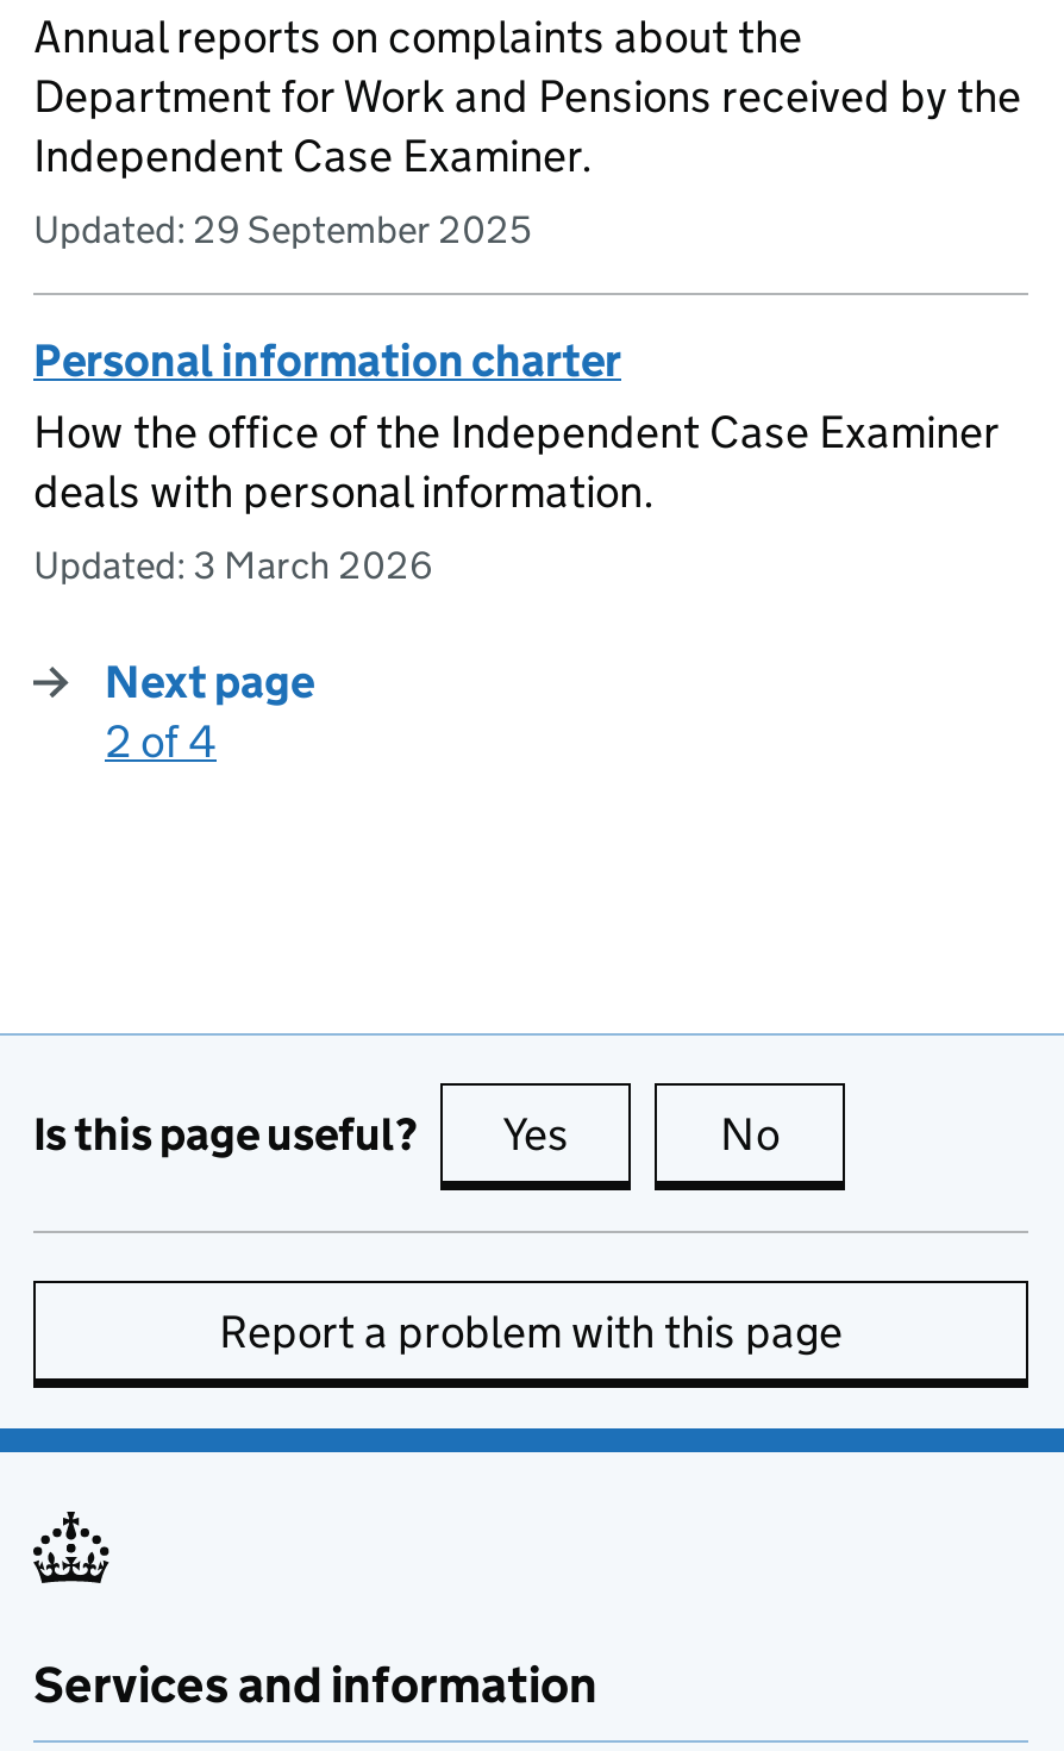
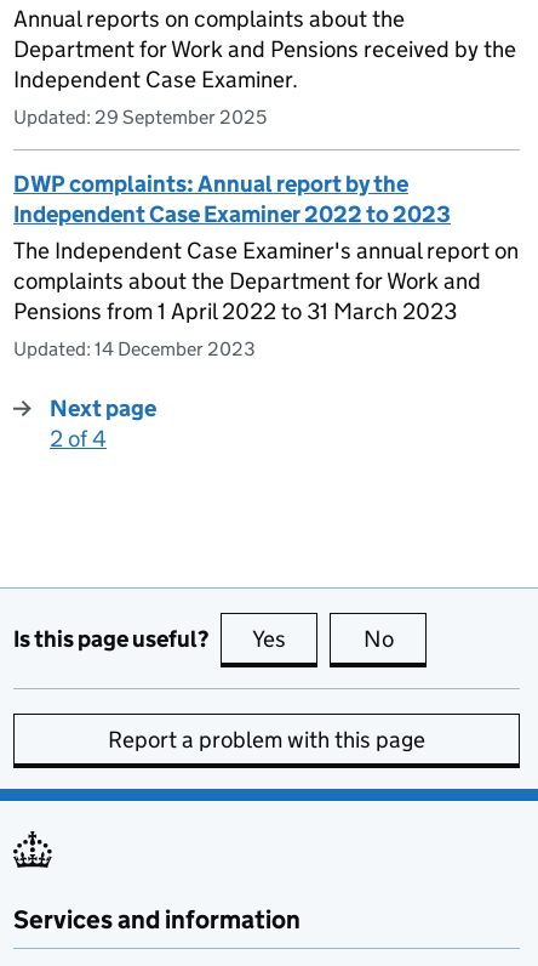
[33,333,1000,588] Personal information charter | How the office of the Independent Case Examiner | deals with personal information. | Updated: 3 March 2026 -> [13,170,519,360] DWP complaints: Annual report by the | Independent Case Examiner 2022 to 2023 | The Independent Case Examiner's annual report on | complaints about the Department for Work and | Pensions from 1 April 2022 to 31 March 2023 | Updated: 14 December 2023

